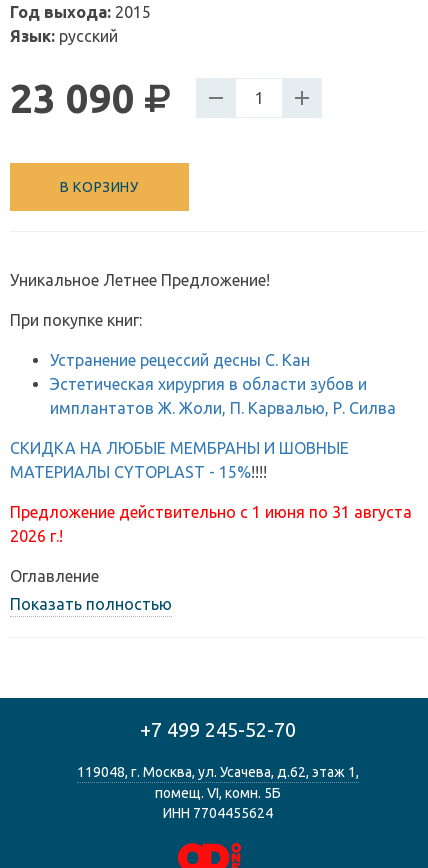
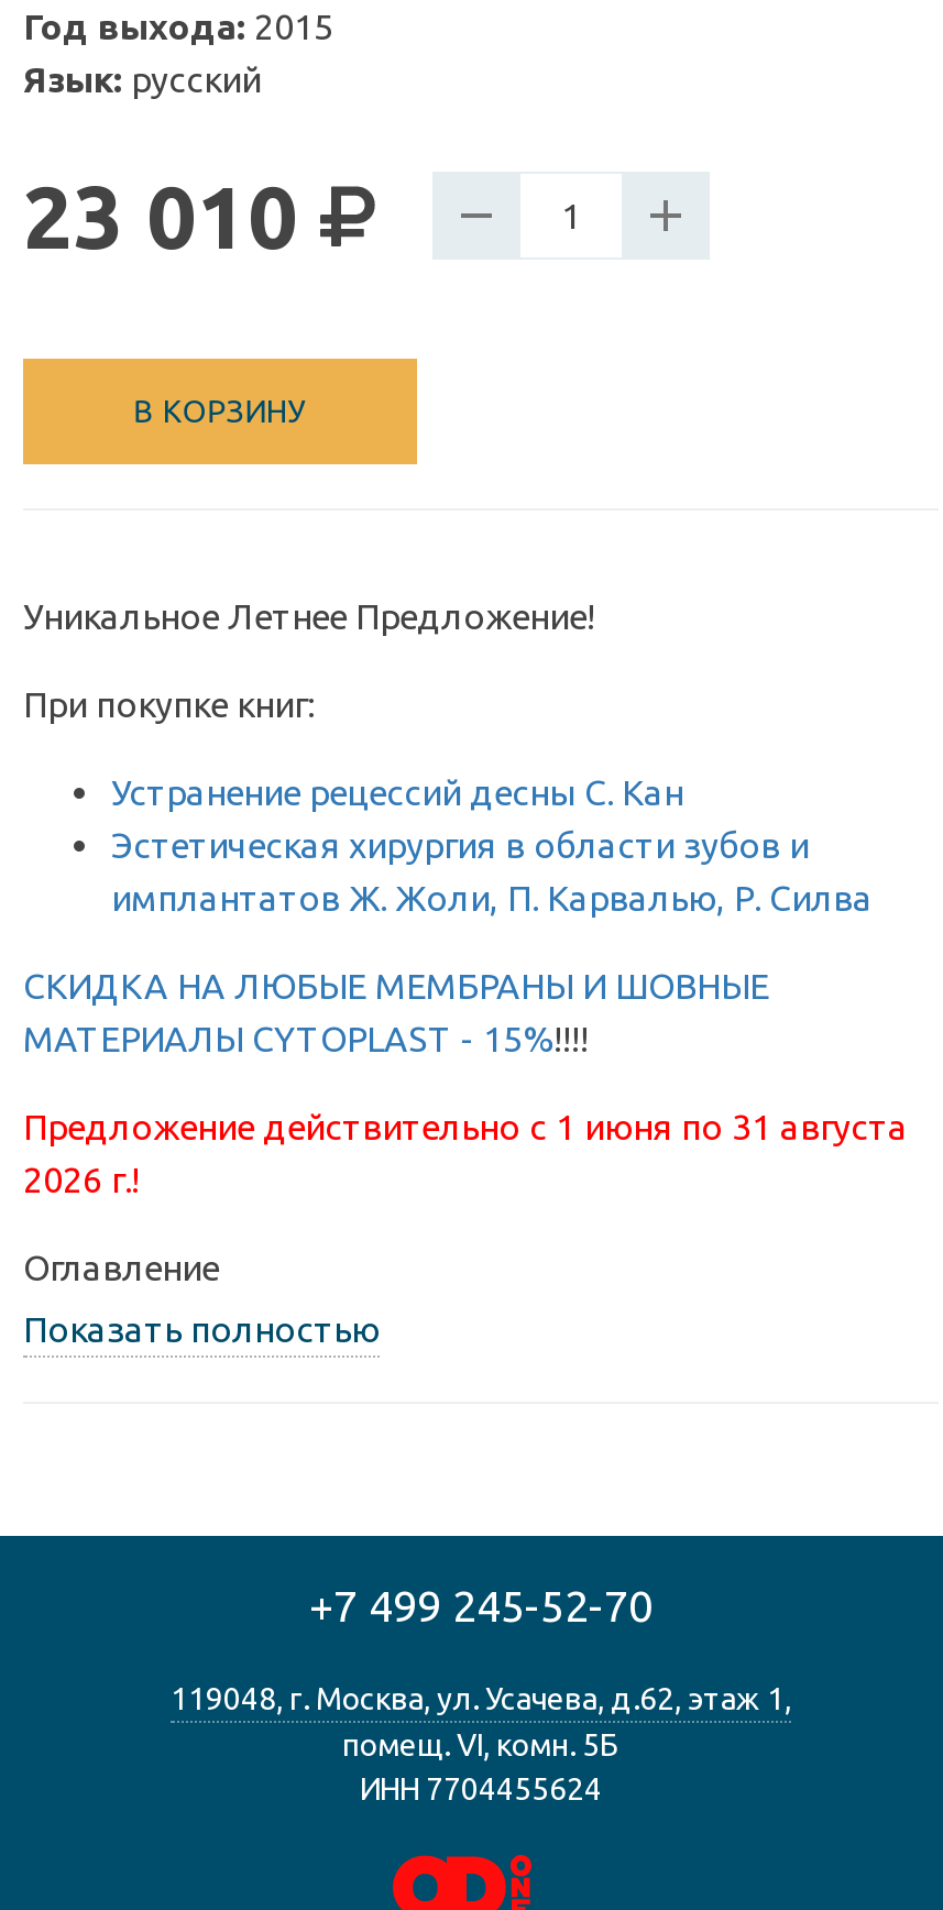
[10,76,135,121] 23 090 -> [23,167,298,266] 23 010

